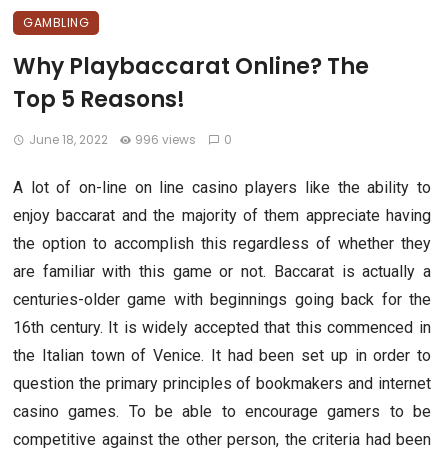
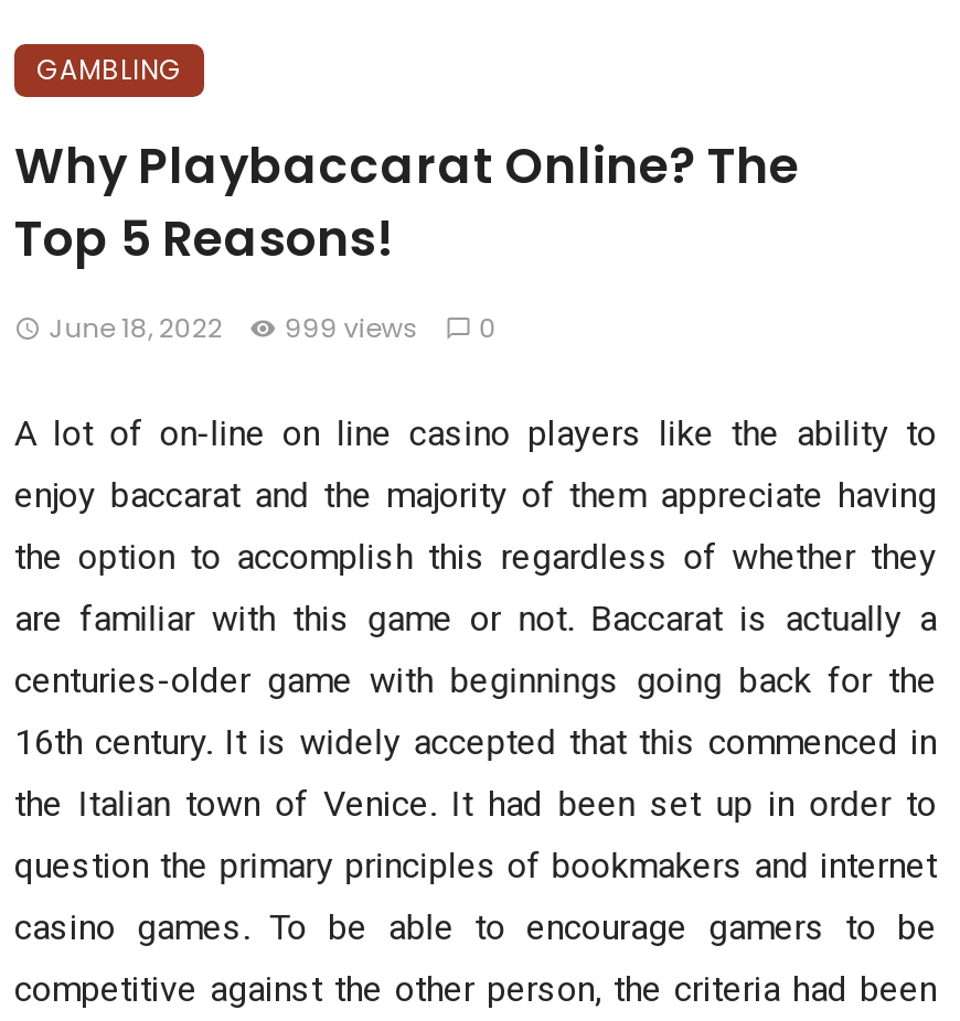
[29,131,232,148] June 18, 2022 996 views 0 -> [49,309,497,346] June 18, 2022 999 views 0

